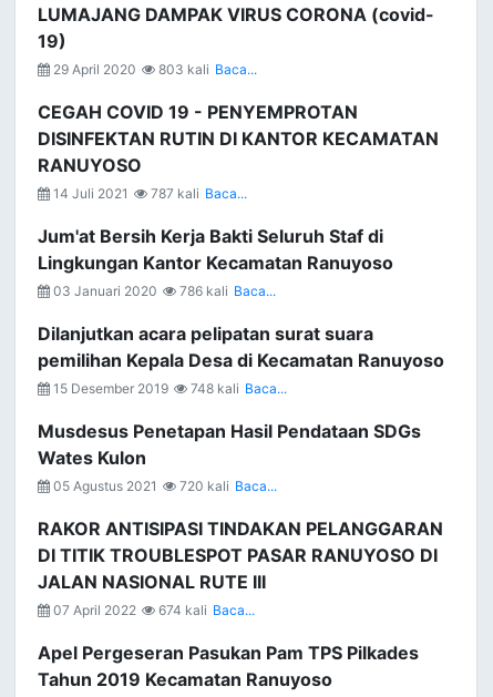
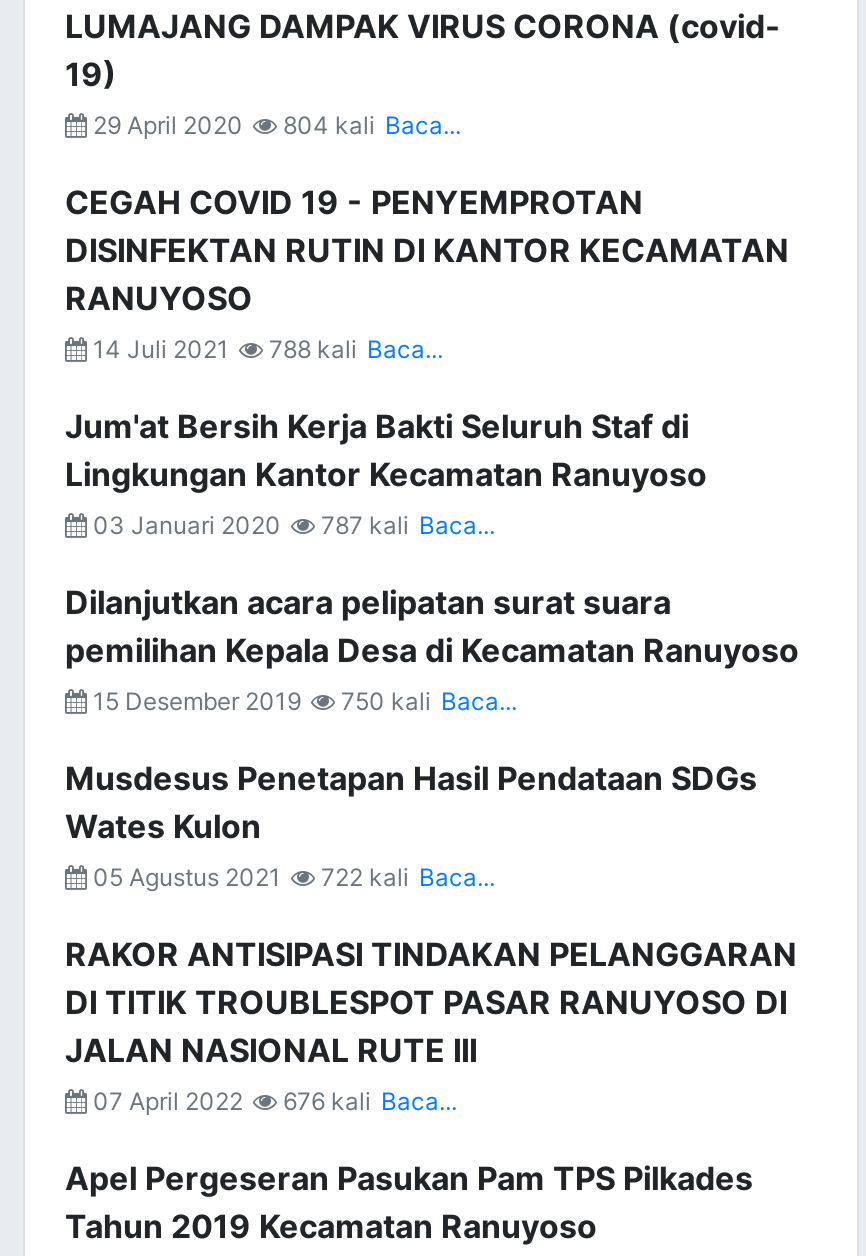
[50,61,257,78] 29 April 2020 803 kali Baca... -> [87,110,461,140] 29 April 2020 804 kali Baca...
[50,185,247,202] 14 Juli 2021 787 kali Baca... -> [87,334,443,364] 14 Juli 2021 788 kali Baca...
[176,283,276,299] 786 kali Baca... -> [315,510,495,540] 787 kali Baca...
[50,380,287,397] 15 Desember 2019 748 kali Baca... -> [87,686,517,716] 15 Desember 2019 750 kali Baca...
[50,478,277,494] 05 Agustus 2021 720 kali Baca... -> [87,862,495,892] 05 Agustus 2021 722 kali Baca...
[50,602,255,618] 07 April 2022 674 kali Baca... -> [87,1086,457,1116] 07 April 2022 676 kali Baca...

